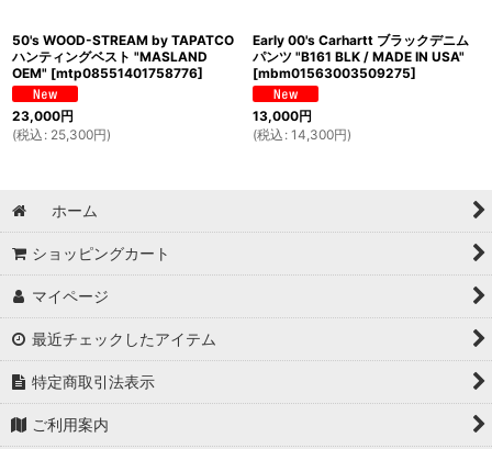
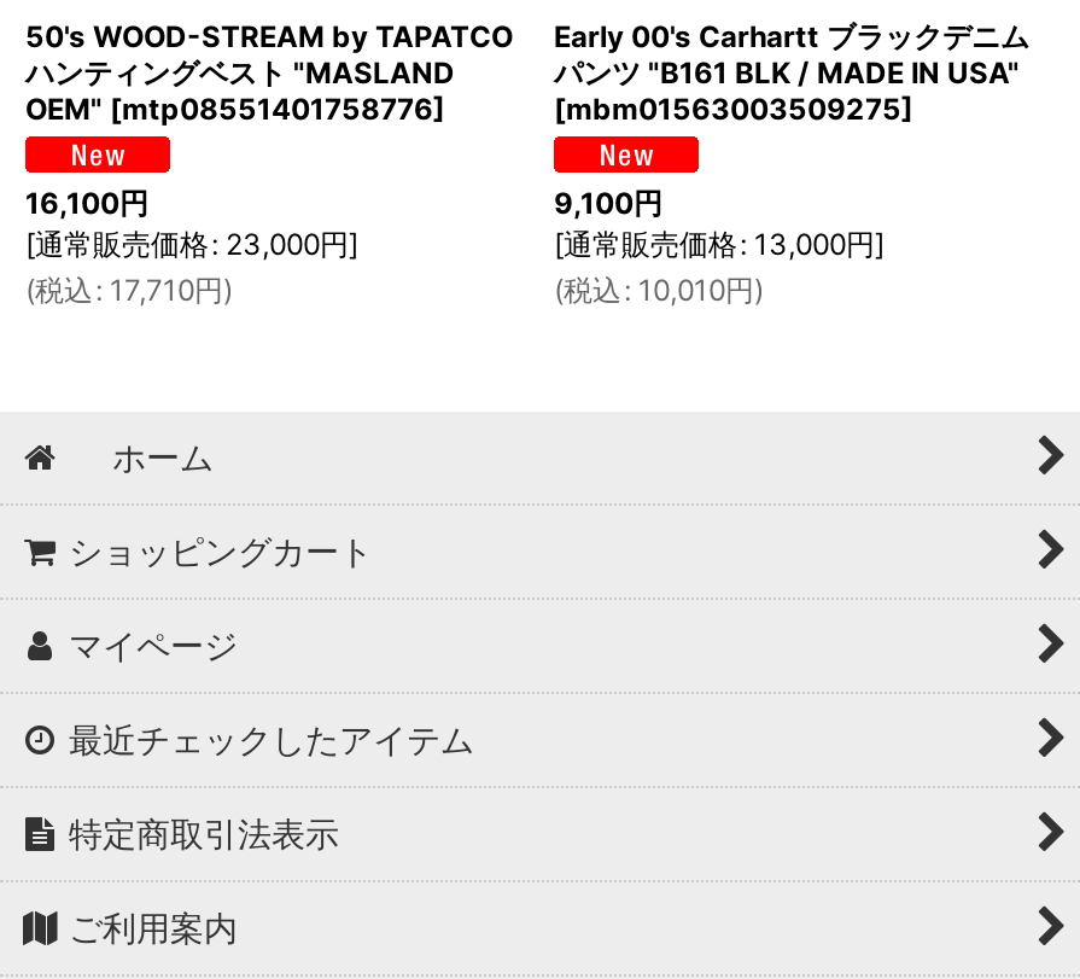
[12,108,111,143] 23,000円 | (税込: 25,300円) -> [25,185,358,308] 16,100円 | [通常販売価格: 23,000円] | (税込: 17,710円)
[253,108,351,143] 13,000円 | (税込: 14,300円) -> [554,185,885,308] 9,100円 | [通常販売価格: 13,000円] | (税込: 10,010円)

